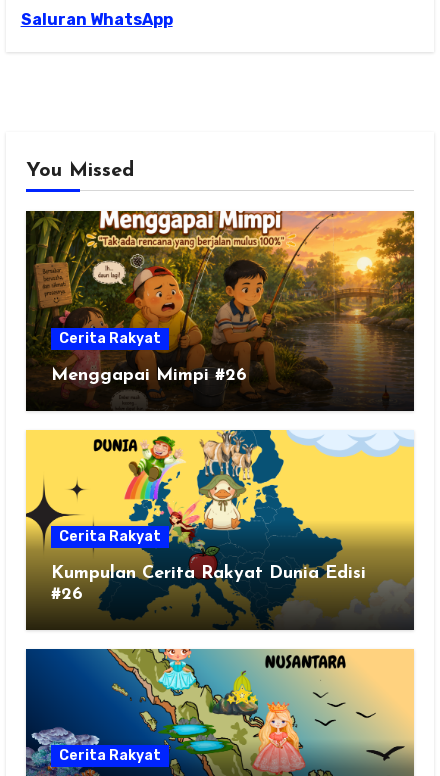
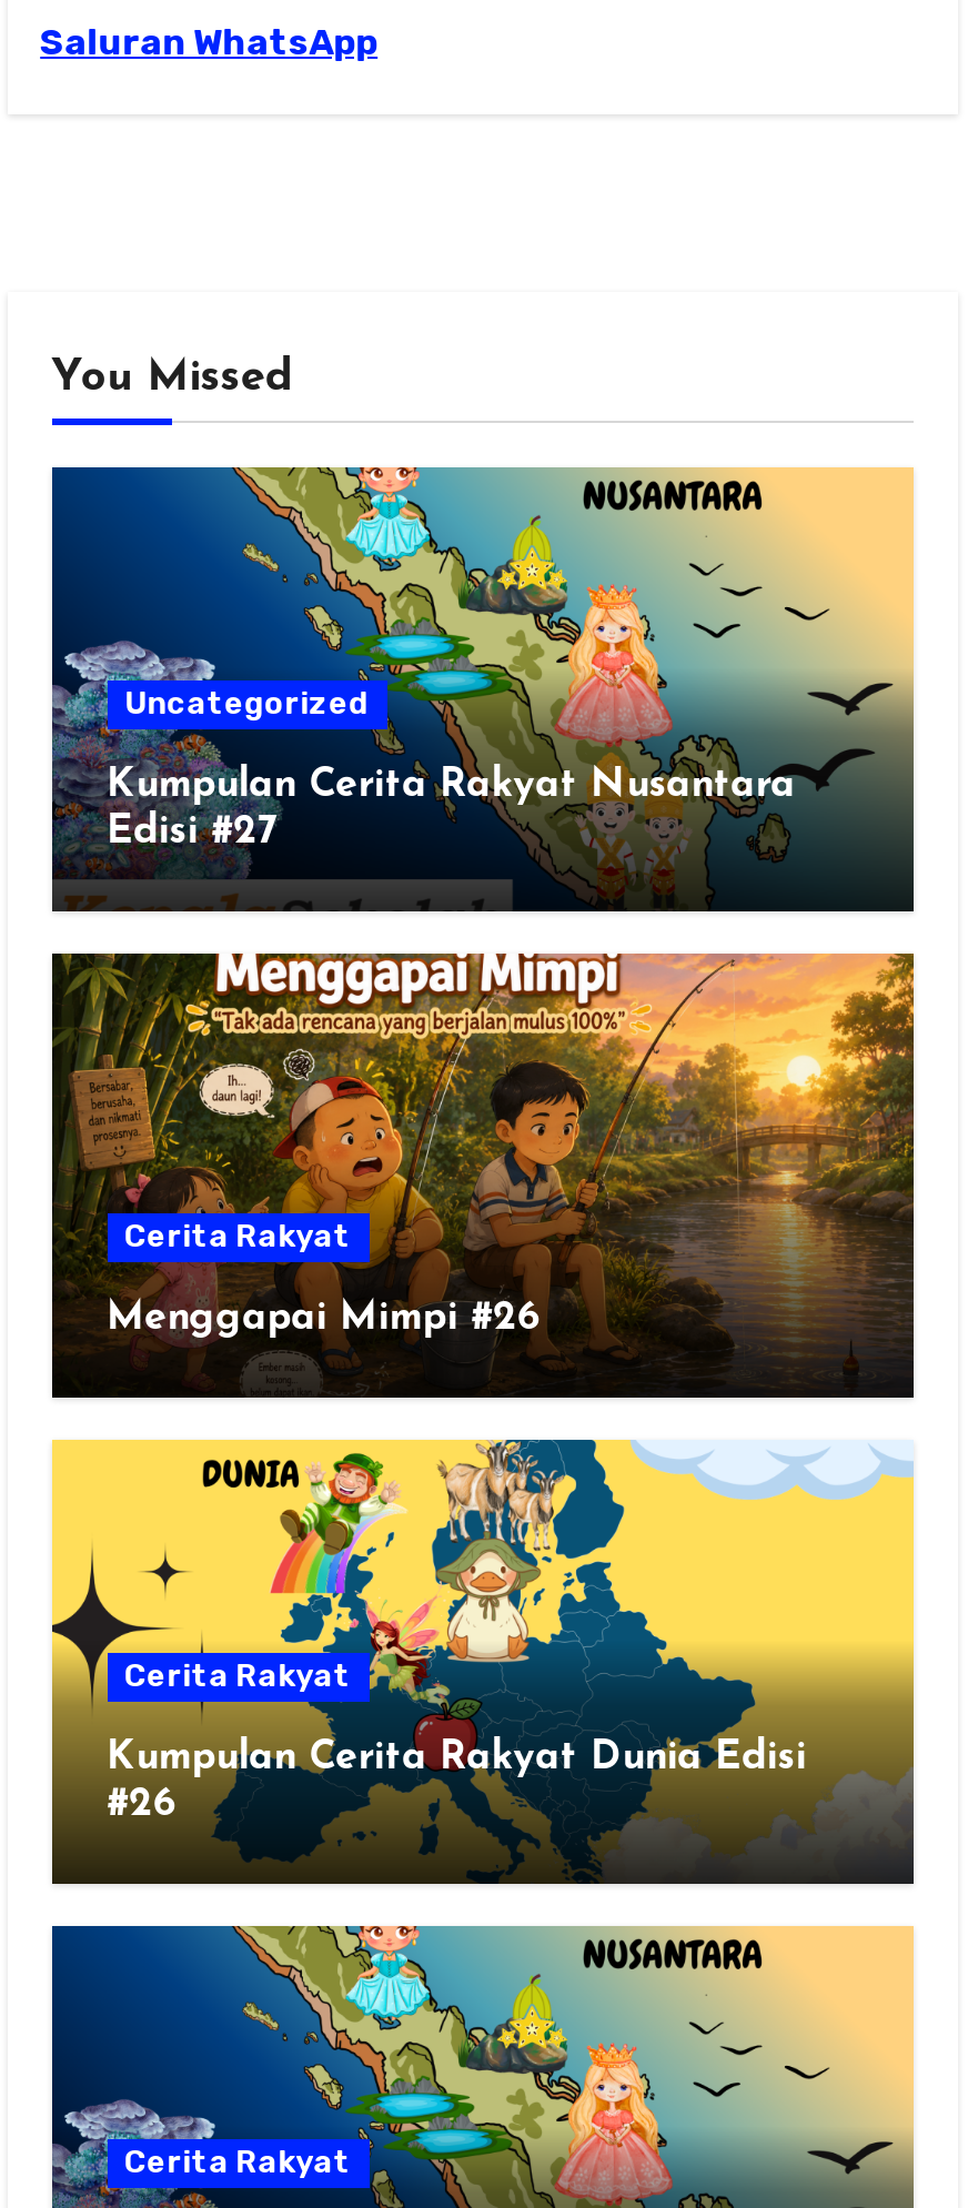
none -> [50,465,914,909] [image] | Uncategorized | Kumpulan Cerita Rakyat Nusantara | Edisi #27

